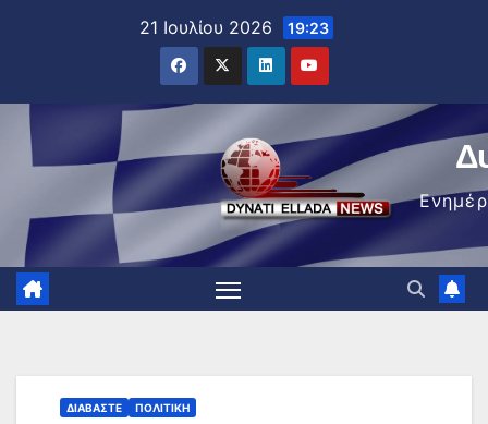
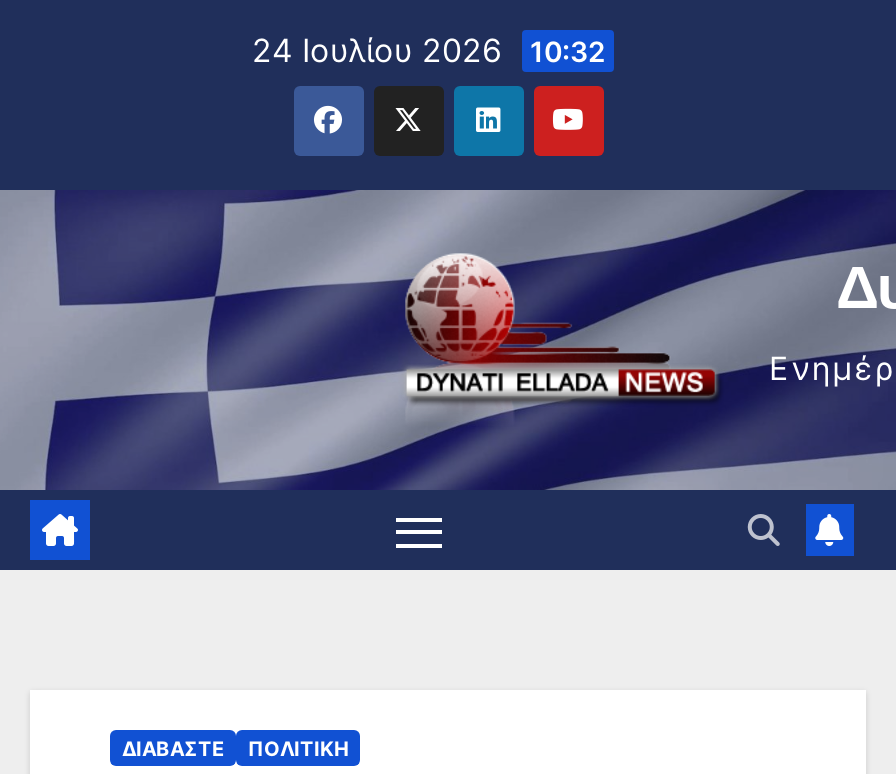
[139,16,328,38] 21 Ιουλίου 2026 19:23 -> [252,30,606,70] 24 Ιουλίου 2026 10:32

